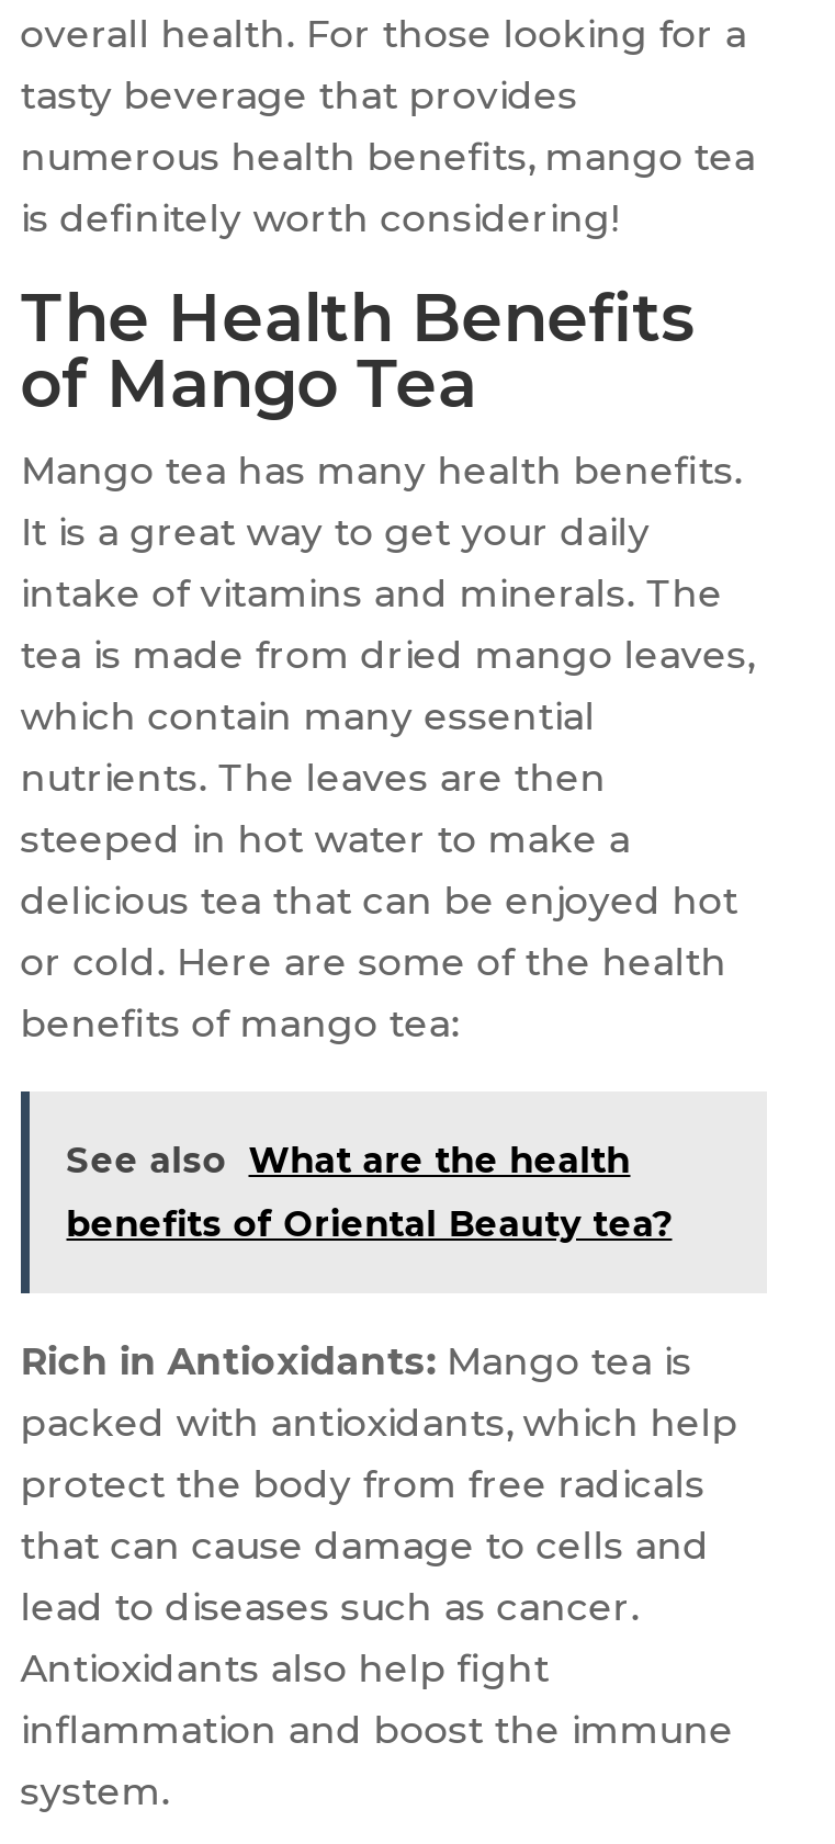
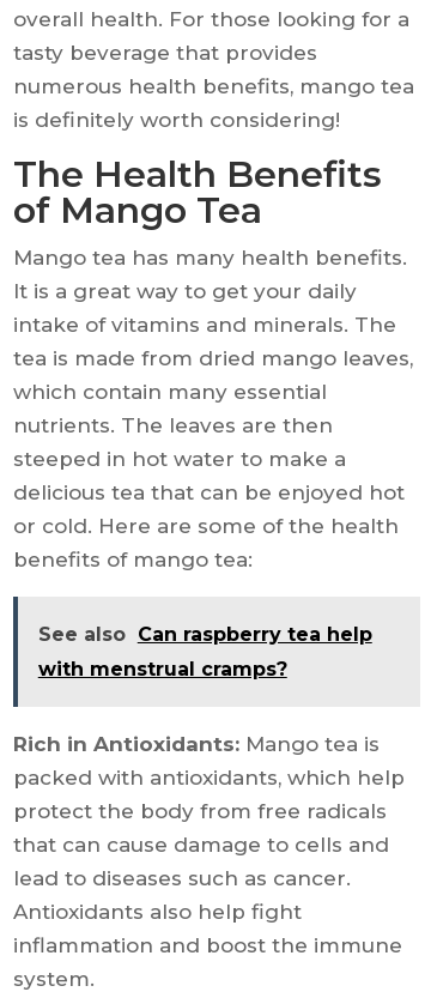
[66,1140,630,1182] See also What are the health -> [38,623,372,646] See also Can raspberry tea help
[66,1204,672,1245] benefits of Oriental Beauty tea? -> [38,658,287,681] with menstrual cramps?

